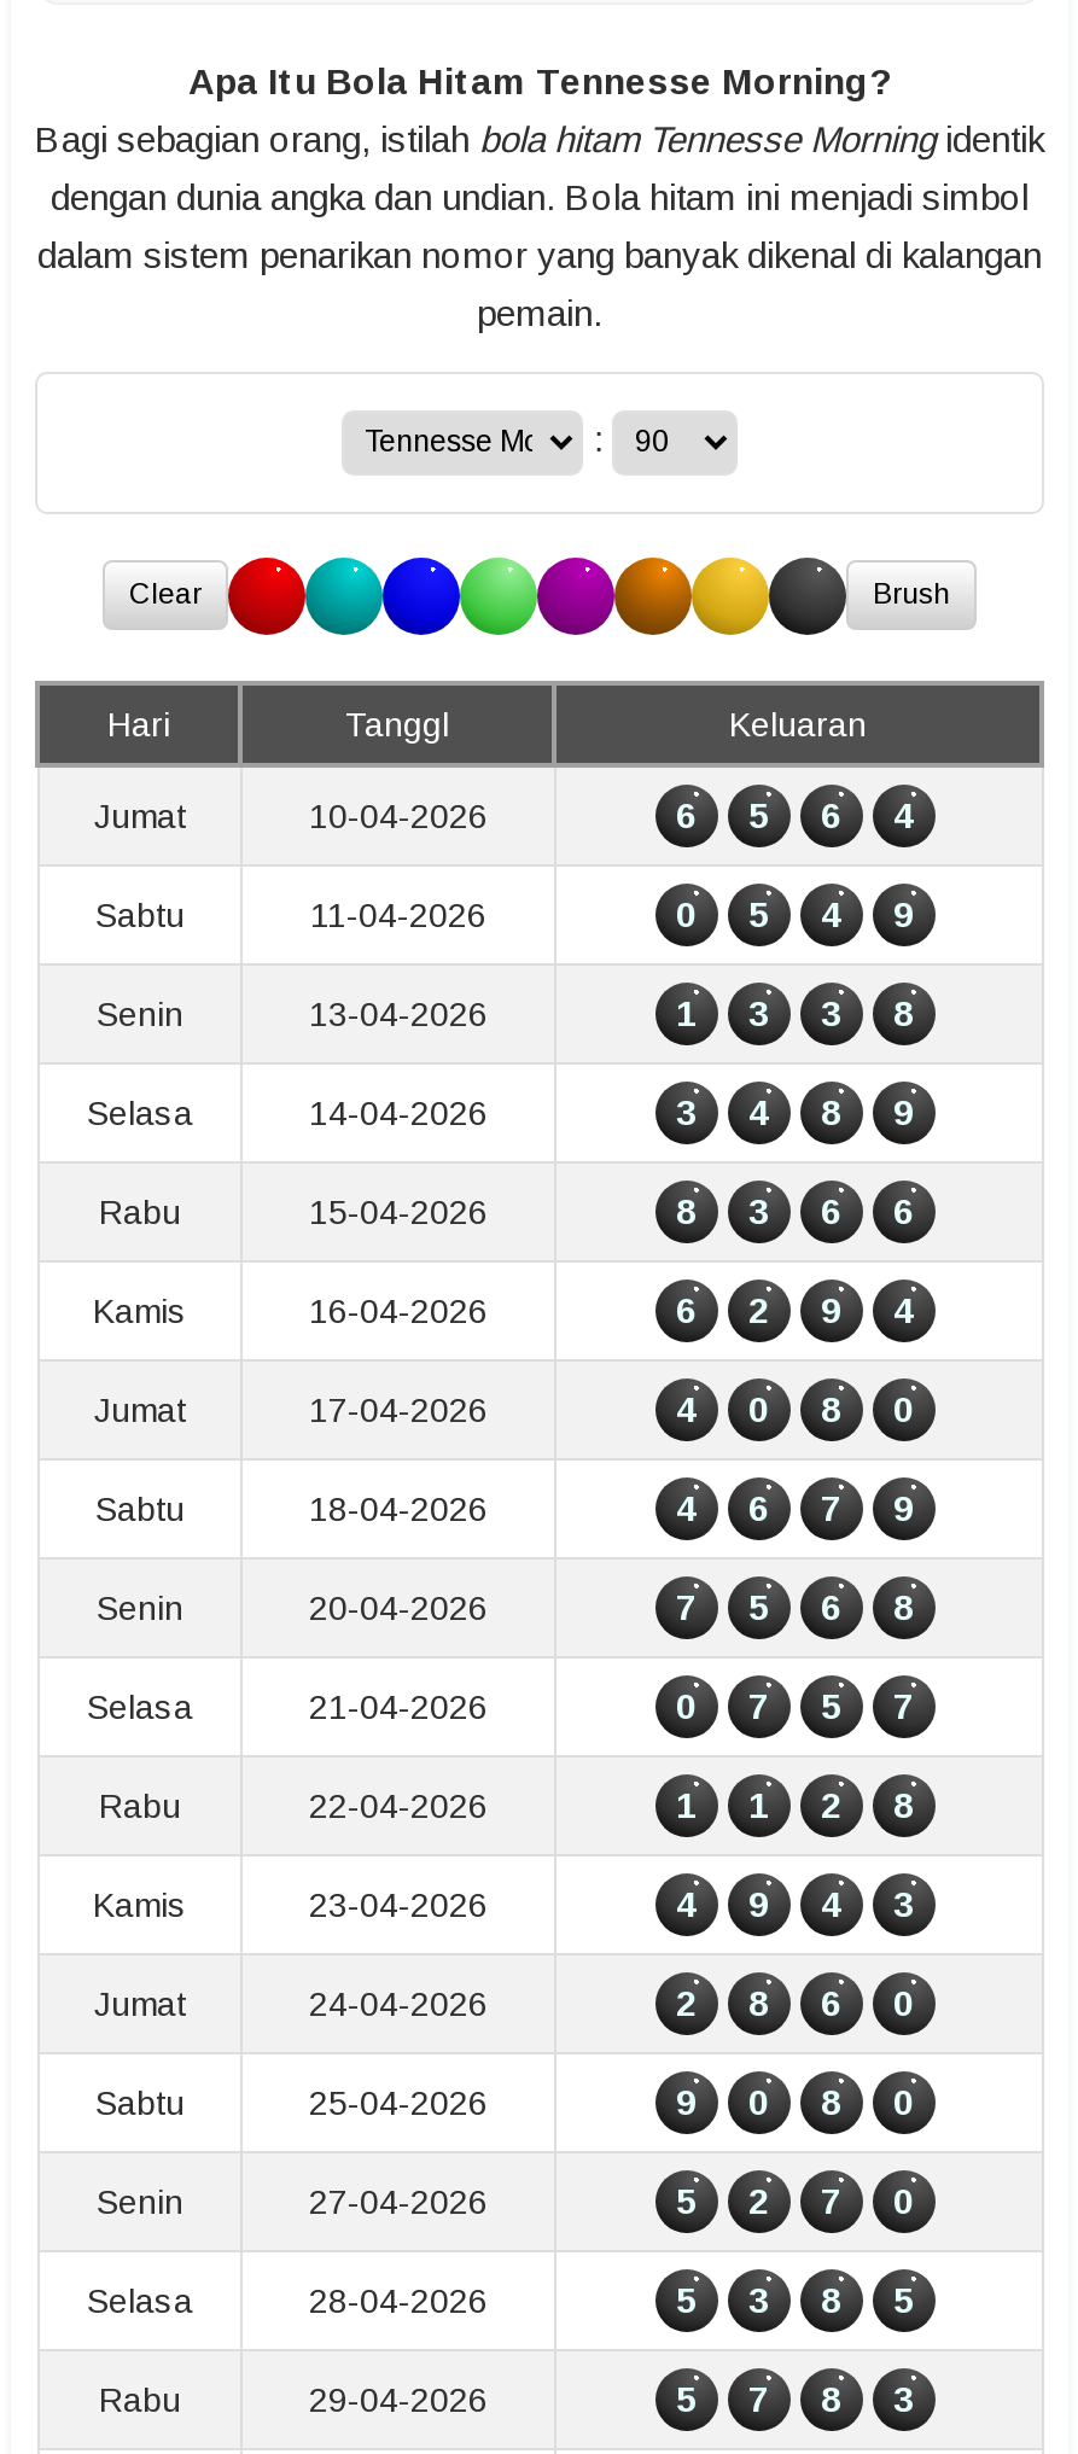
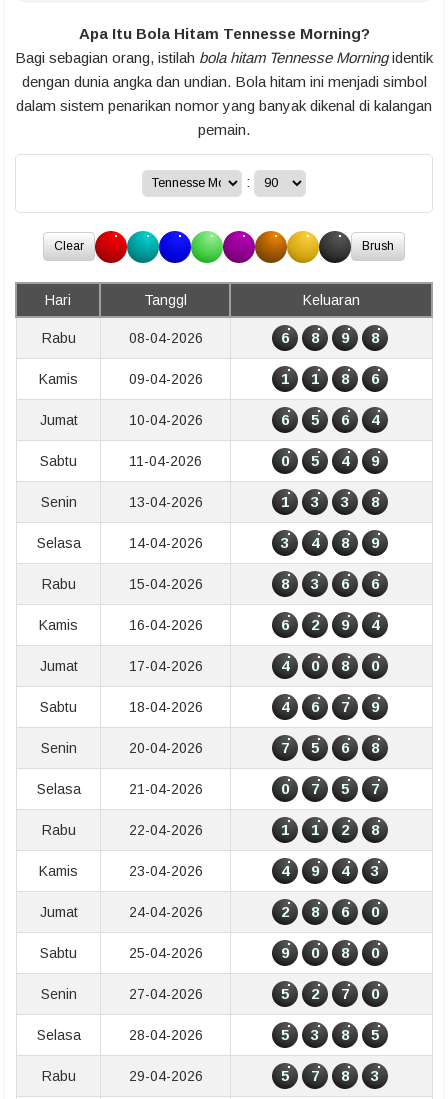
none -> [39,328,378,386] Rabu | 08-04-2026 | 6 | 8 | 9 | 8 | Kamis | 09-04-2026 | 1 | 1 | 8 | 6

